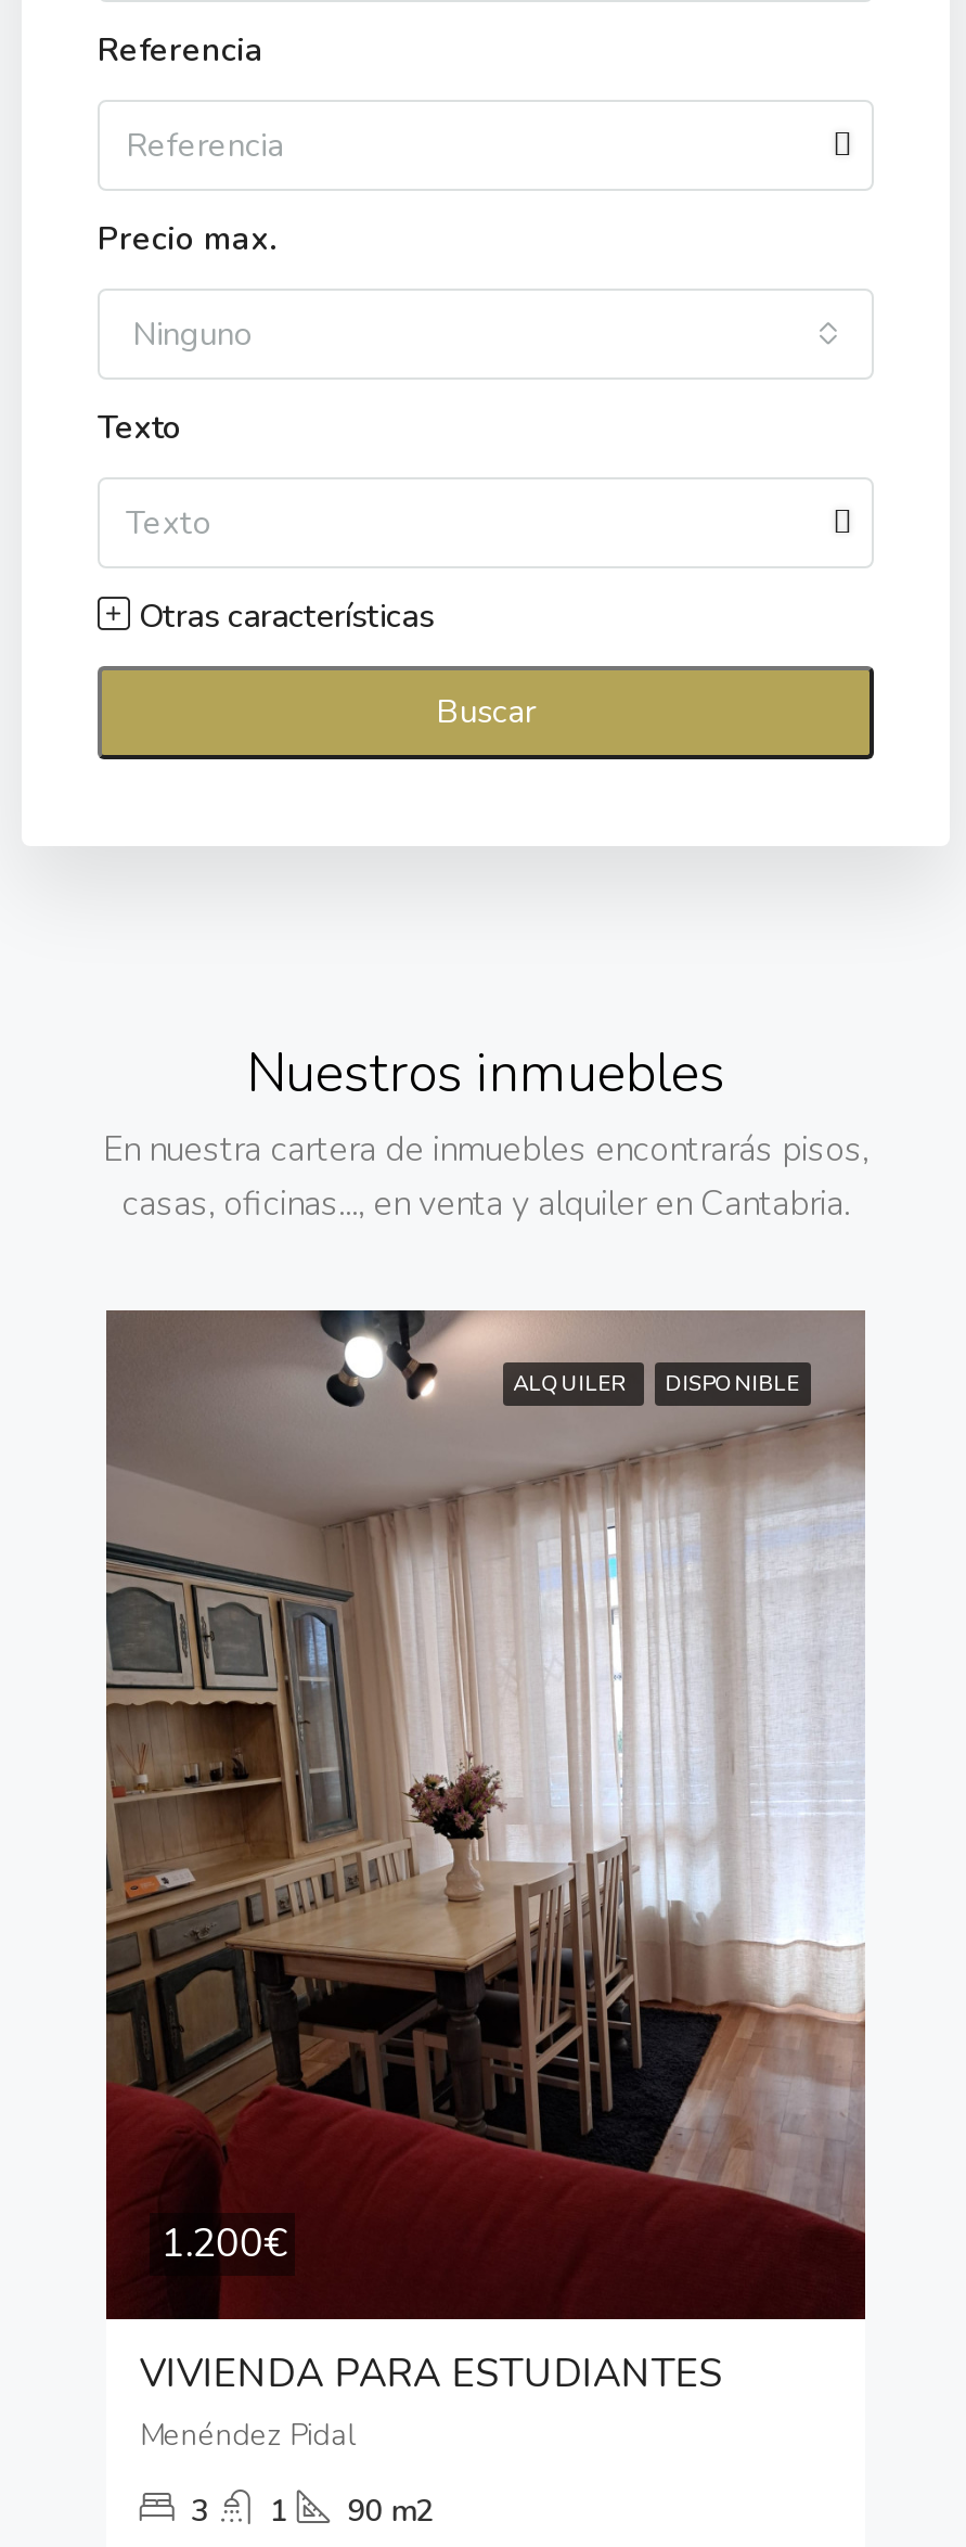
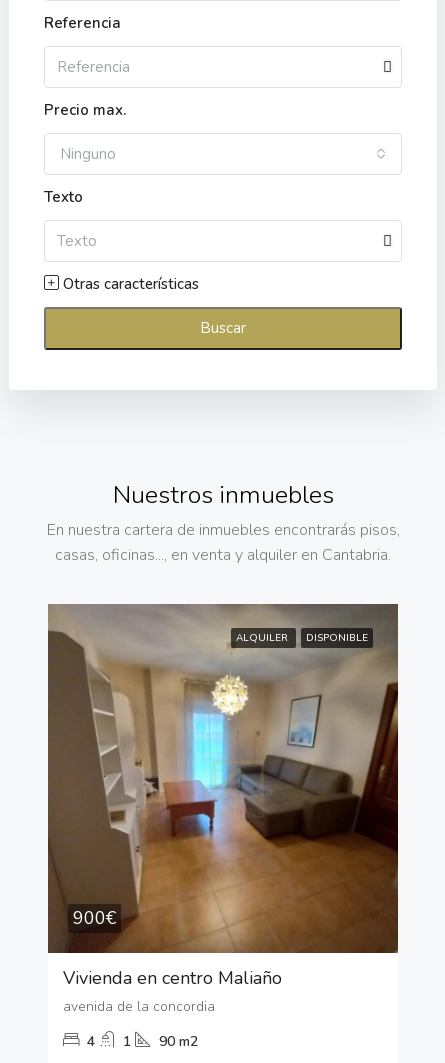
[106,1310,865,2321] [image] | 1.200€ -> [48,604,399,954] [image] | 900€
[140,2348,723,2457] VIVIENDA PARA ESTUDIANTES | Menéndez Pidal -> [63,966,282,1016] Vivienda en centro Maliaño | avenida de la concordia
[192,2491,432,2532] 3 1 90 m2 -> [87,1032,198,1051] 4 1 90 m2

